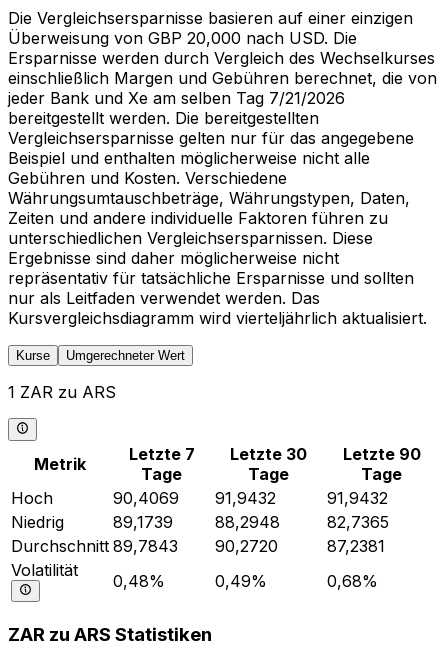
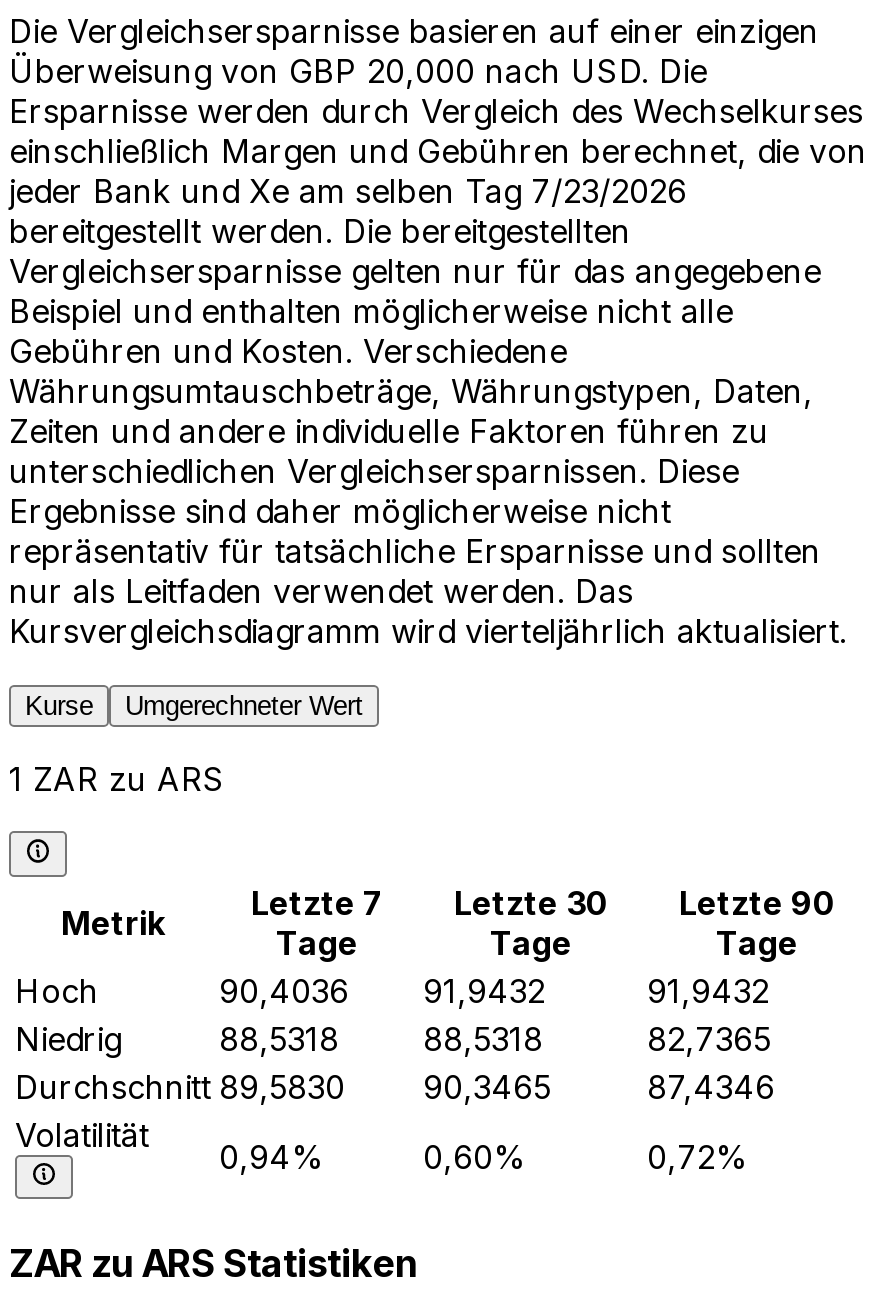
[8,88,345,108] jeder Bank und Xe am selben Tag 7/21/2026 -> [9,172,687,212] jeder Bank und Xe am selben Tag 7/23/2026
[113,488,276,508] 90,4069 91,9432 -> [219,970,545,1010] 90,4036 91,9432
[113,512,173,532] 89,1739 -> [219,1018,339,1058] 88,5318
[215,512,280,532] 88,2948 -> [423,1018,543,1058] 88,5318
[11,536,178,556] Durchschnitt 89,7843 -> [15,1066,345,1106] Durchschnitt 89,5830
[215,536,278,556] 90,2720 -> [423,1066,551,1106] 90,3465
[327,536,385,556] 87,2381 -> [647,1066,775,1106] 87,4346
[113,571,165,591] 0,48% -> [219,1136,323,1176] 0,94%
[215,571,267,591] 0,49% -> [423,1136,525,1176] 0,60%
[327,571,378,591] 0,68% -> [647,1136,747,1176] 0,72%

